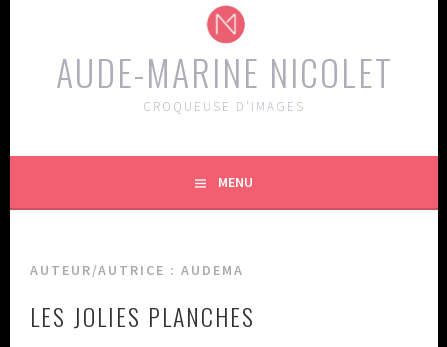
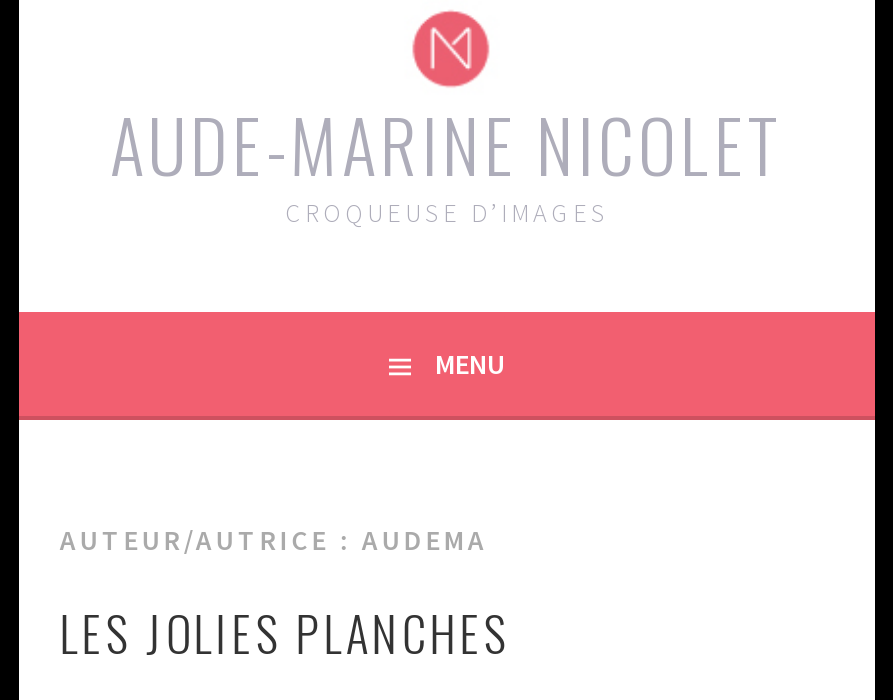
[143,98,305,115] CROQUEUSE D'IMAGES -> [285,196,609,230] CROQUEUSE D’IMAGES

